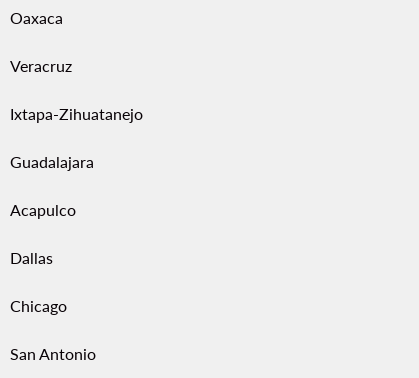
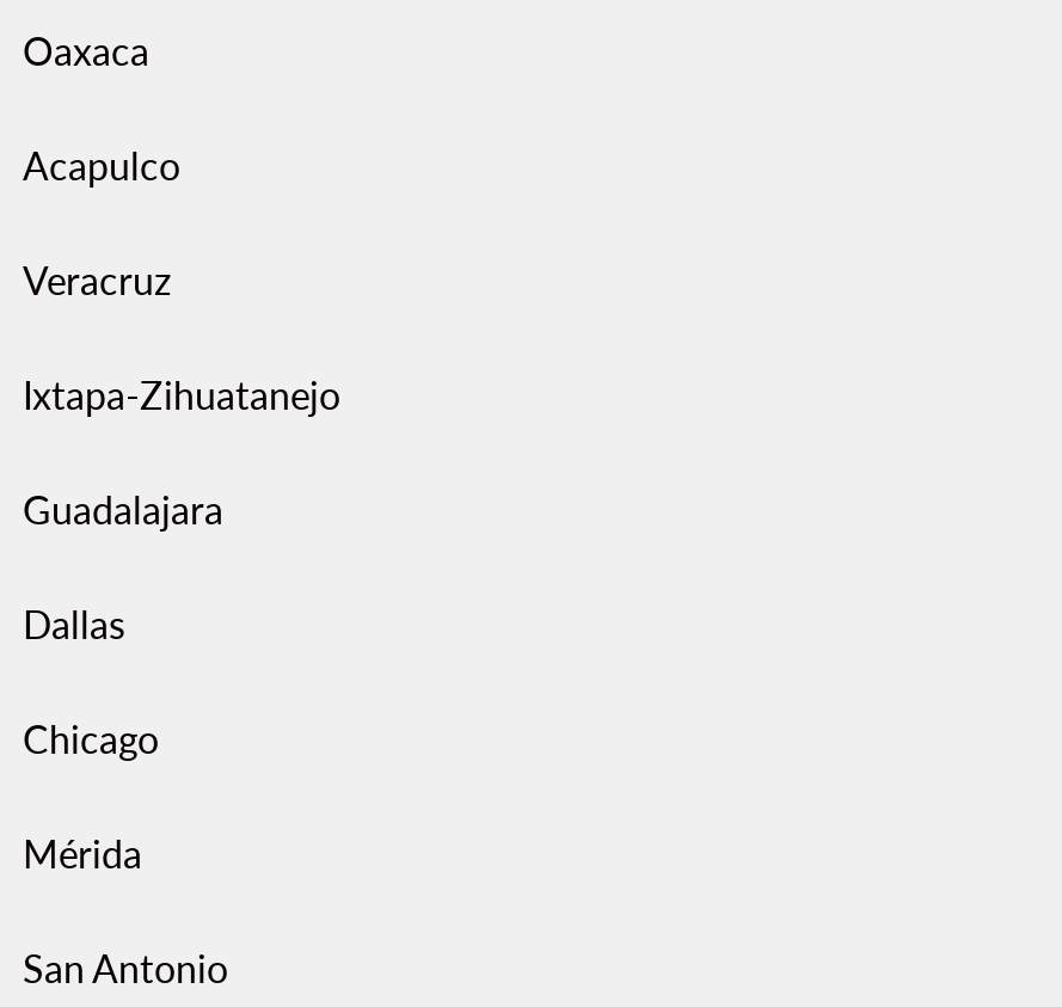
moved [10,200,76,219] -> [23,142,180,188]: Acapulco
none -> [23,830,142,876] Mérida

